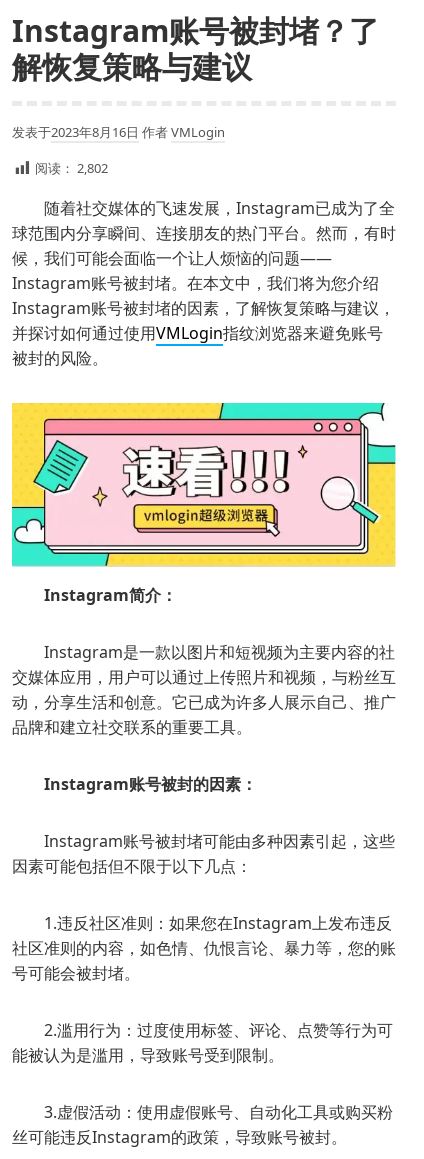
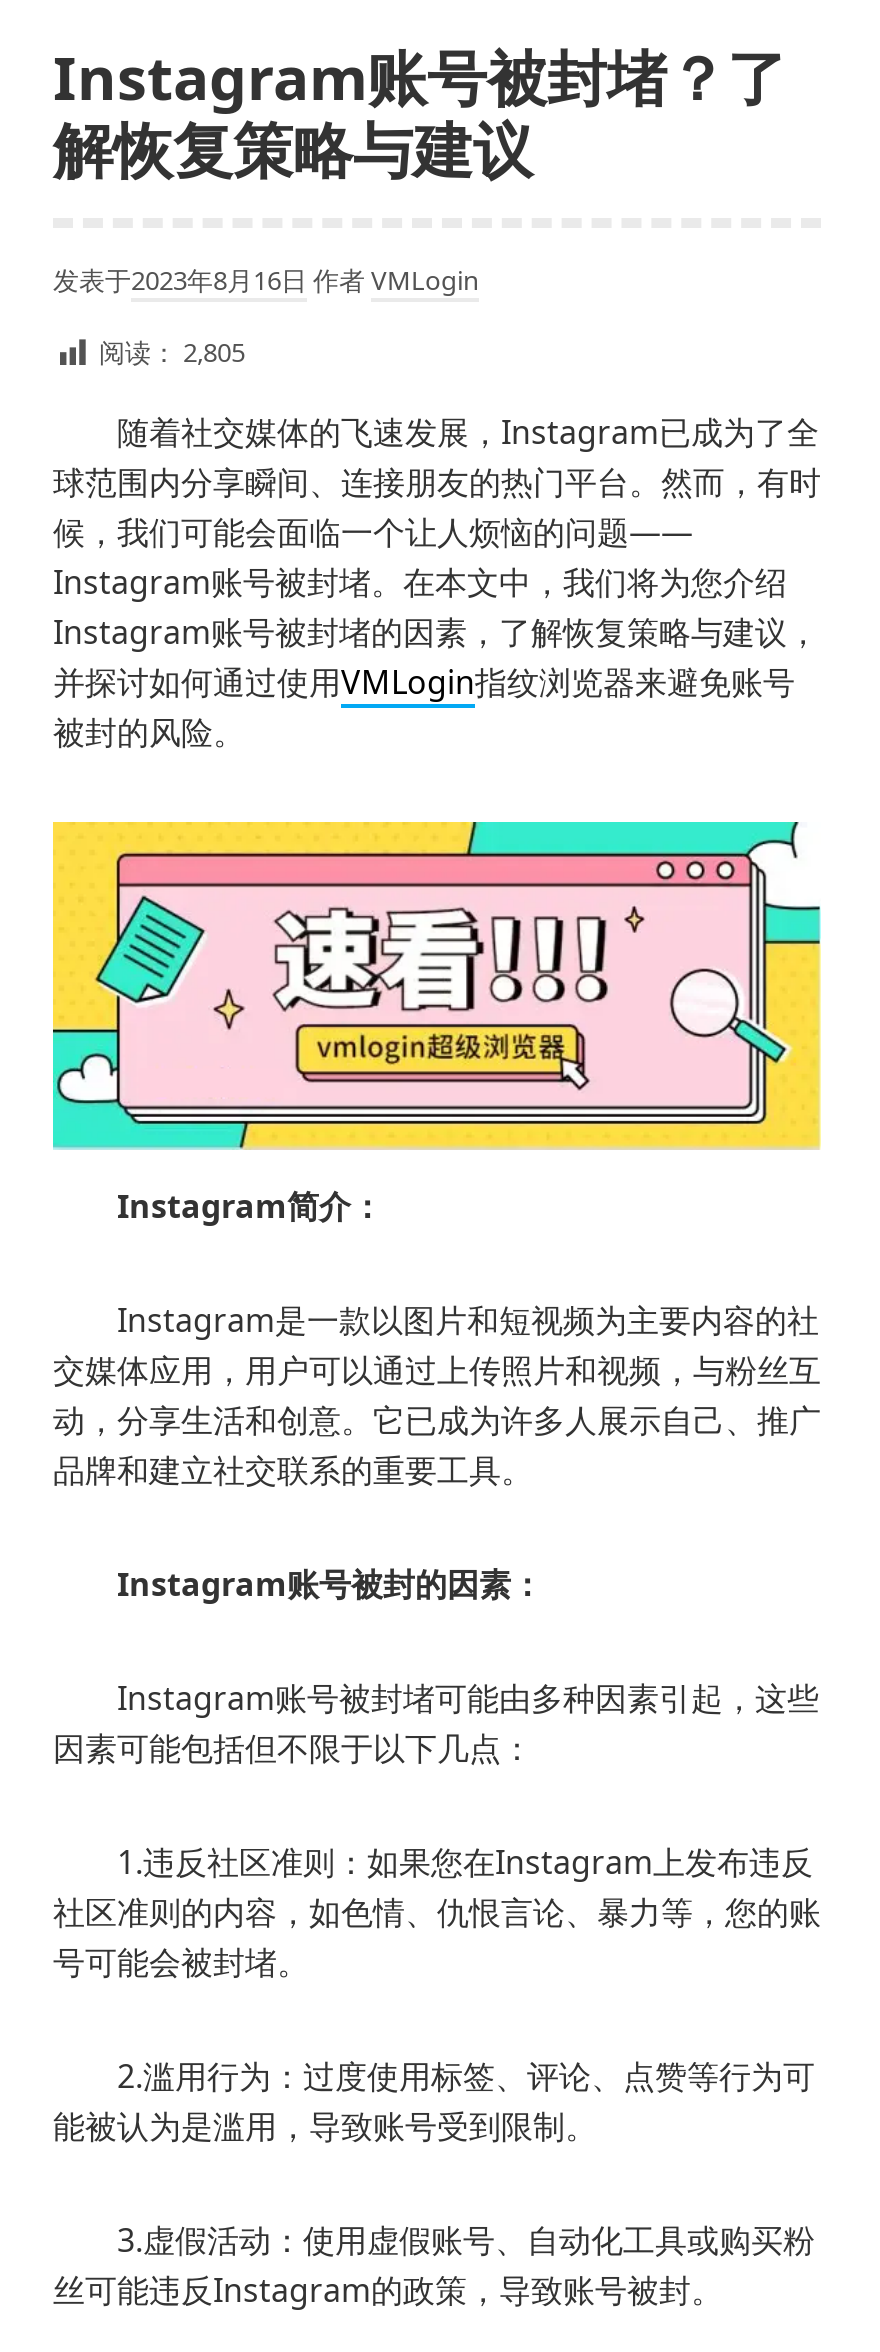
[35,159,108,177] 阅读： 2,802 -> [99,334,245,370] 阅读： 2,805

